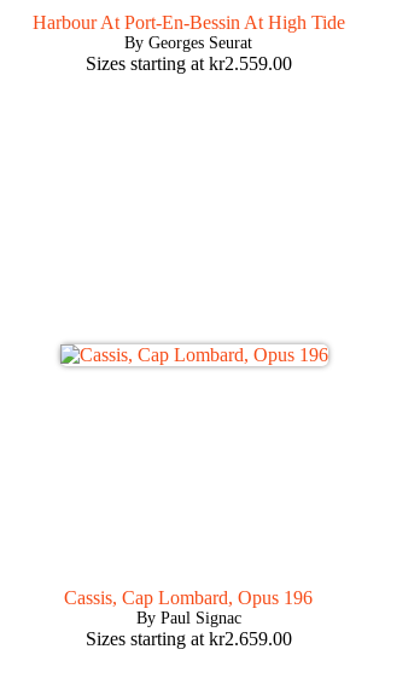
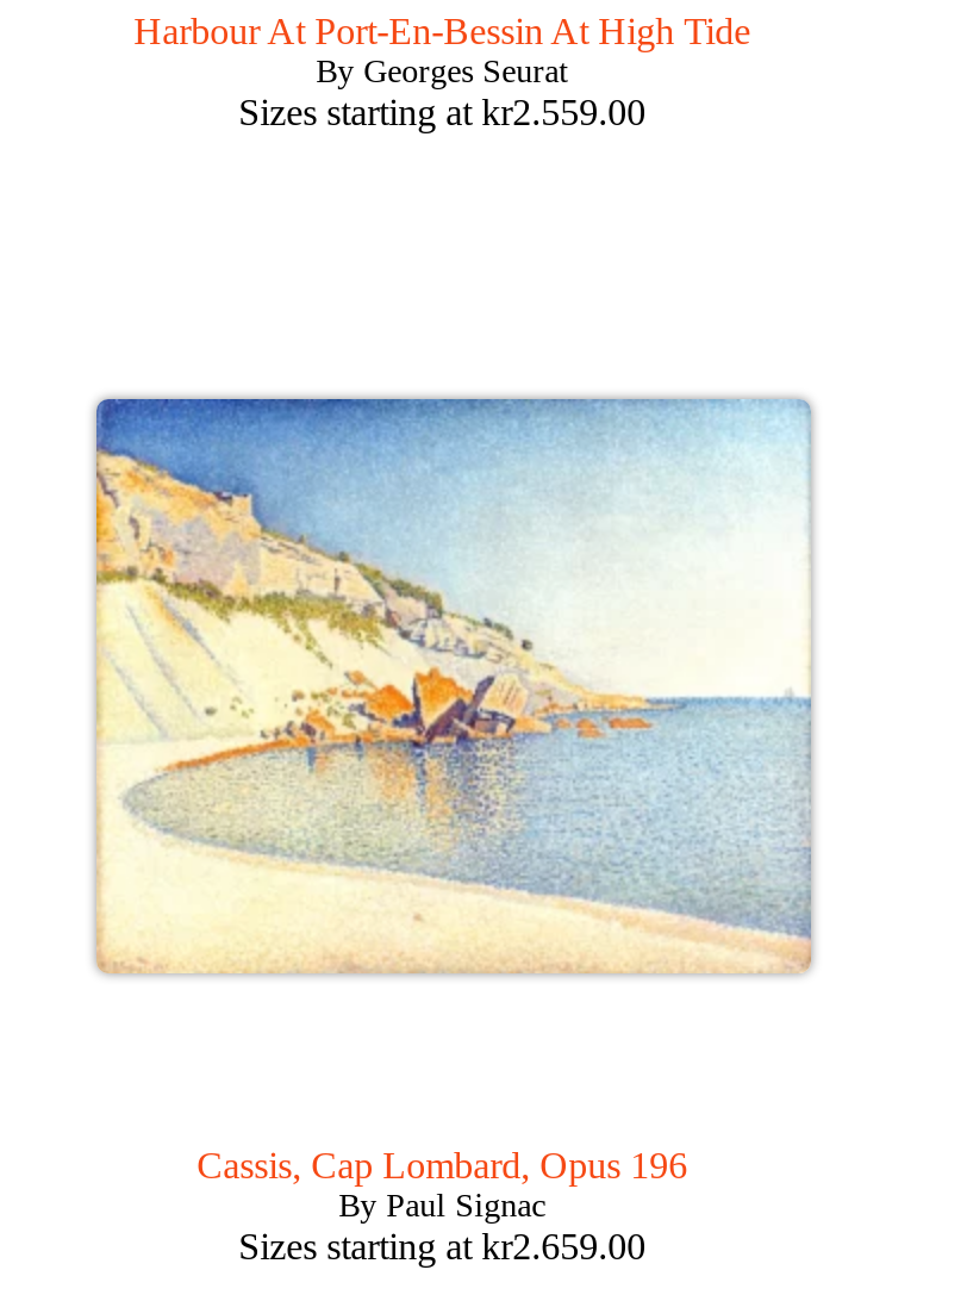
none -> [92,394,816,978] [image]

